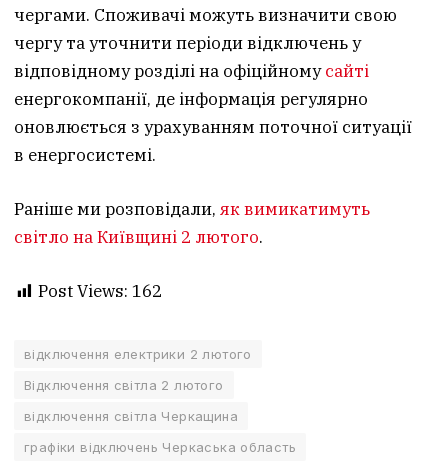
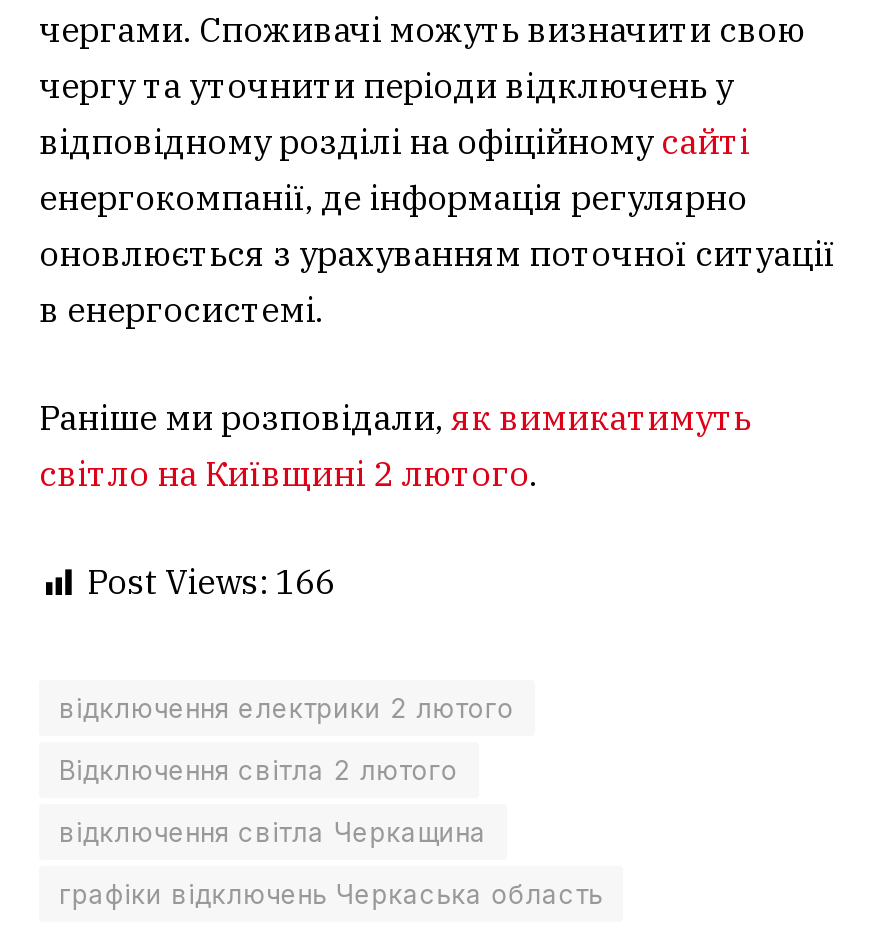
[38,280,162,302] Post Views: 162 -> [87,560,335,604] Post Views: 166

